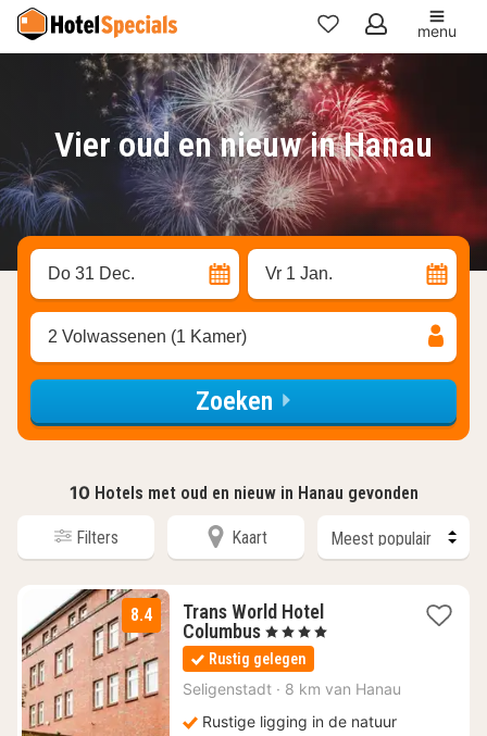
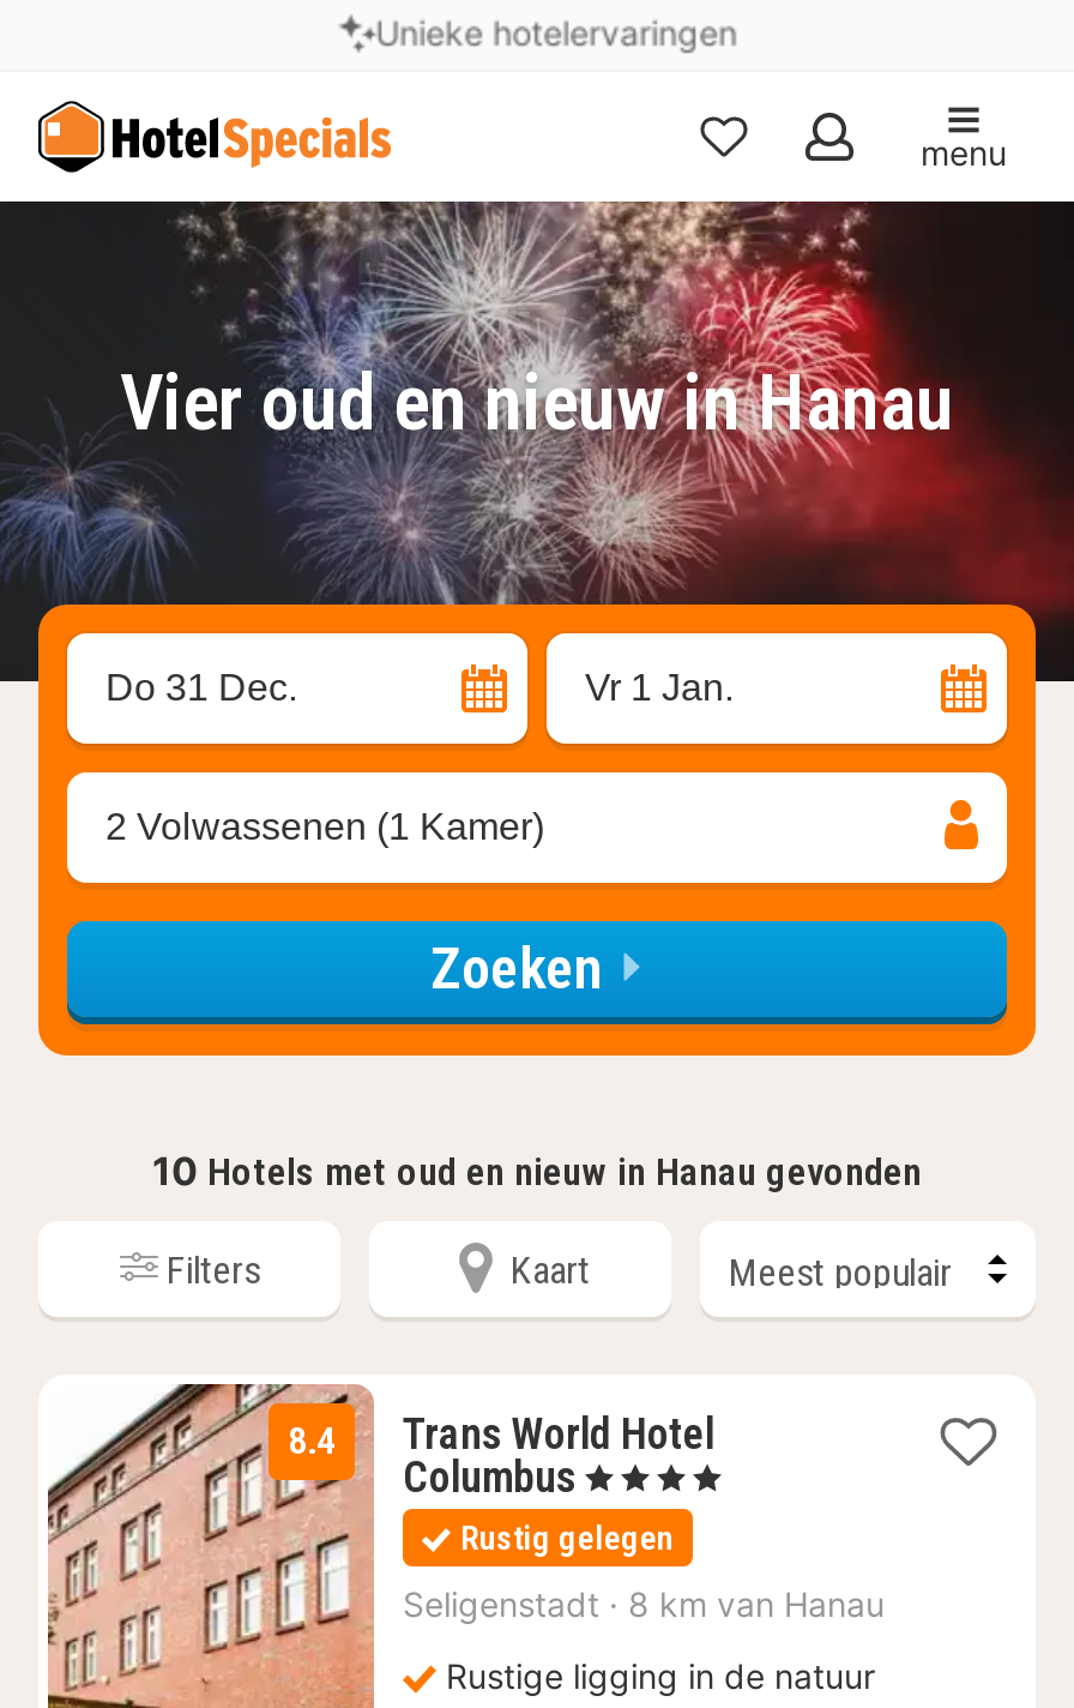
none -> [375,12,737,53] Unieke hotelervaringen

